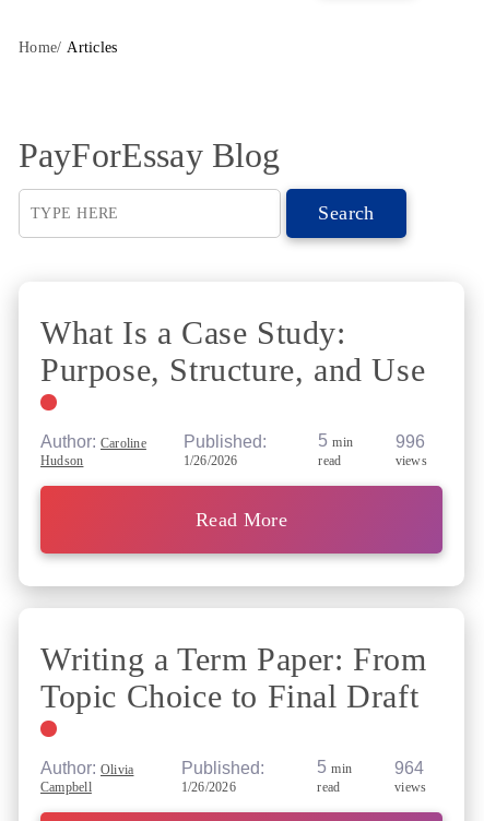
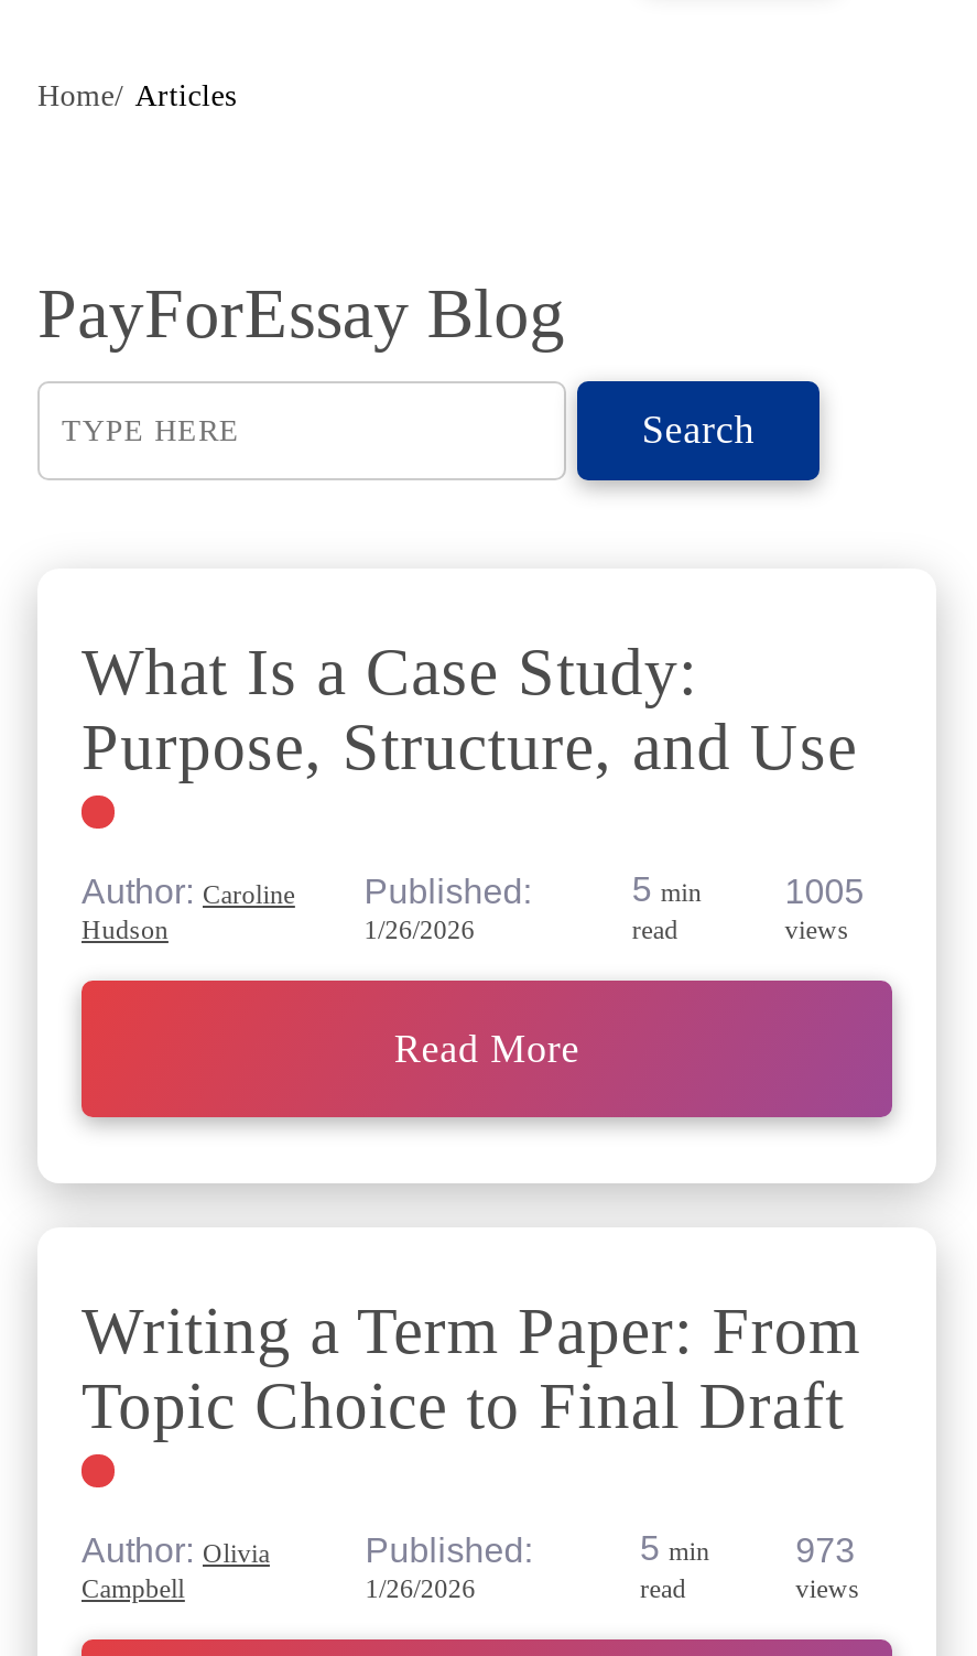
[395,432,425,450] 996 -> [785,872,864,909] 1005
[395,758,424,777] 964 -> [796,1530,855,1568] 973

